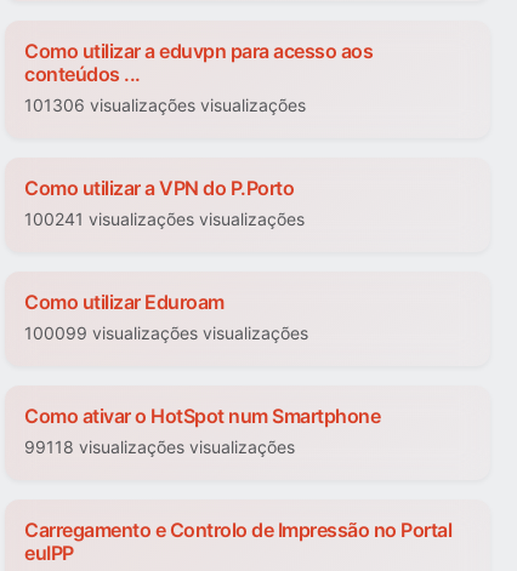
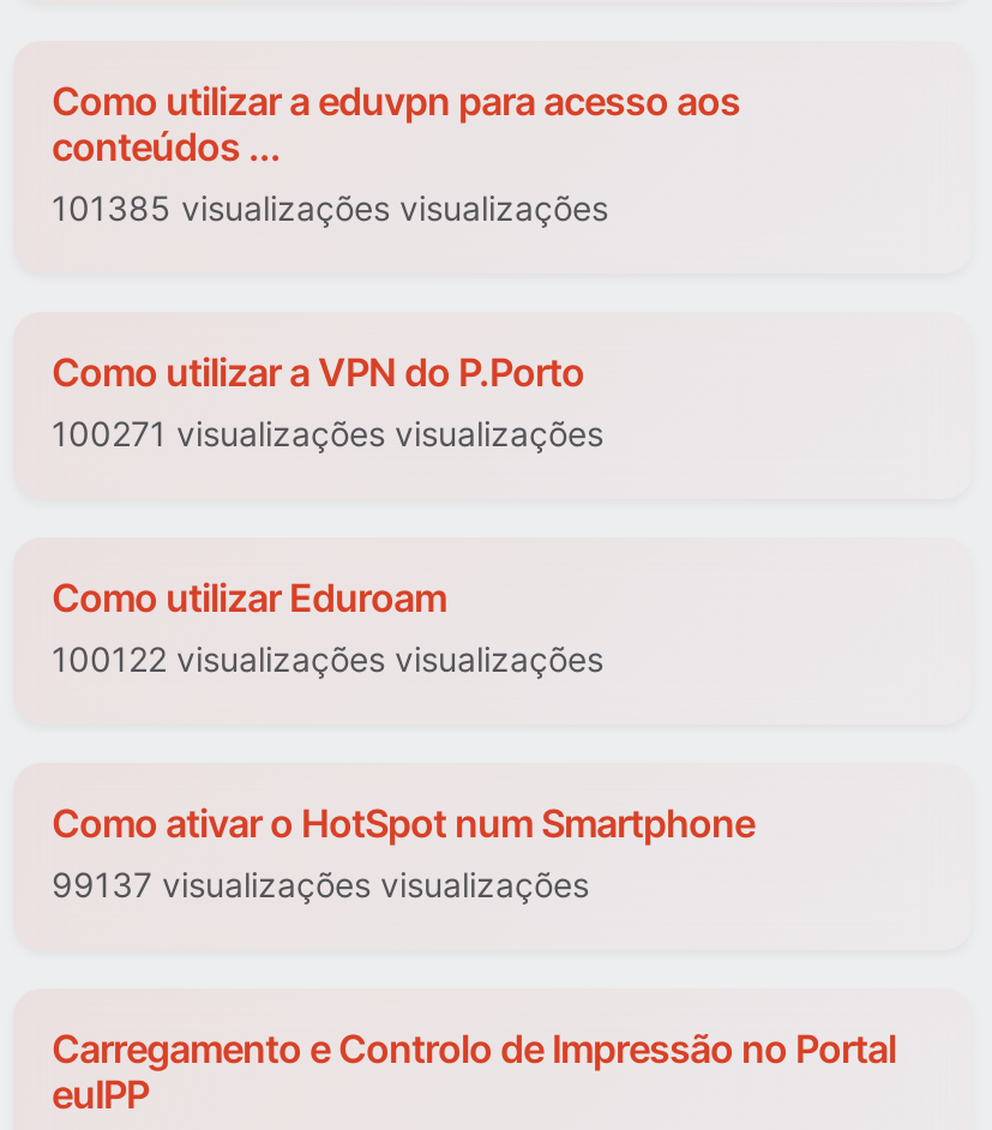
[24,95,306,116] 101306 visualizações visualizações -> [52,188,608,229] 101385 visualizações visualizações
[24,209,305,230] 100241 visualizações visualizações -> [52,414,603,455] 100271 visualizações visualizações
[24,323,308,344] 100099 visualizações visualizações -> [52,639,603,680] 100122 visualizações visualizações
[24,437,295,458] 99118 visualizações visualizações -> [52,865,589,906] 99137 visualizações visualizações

